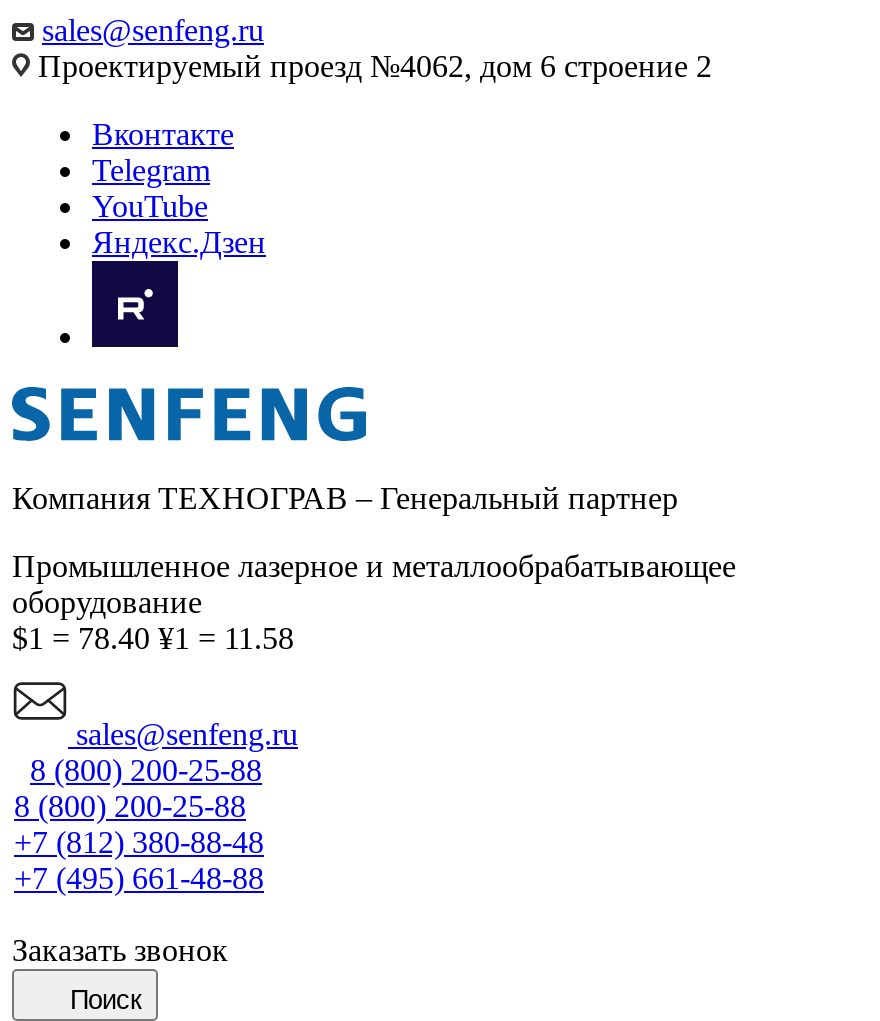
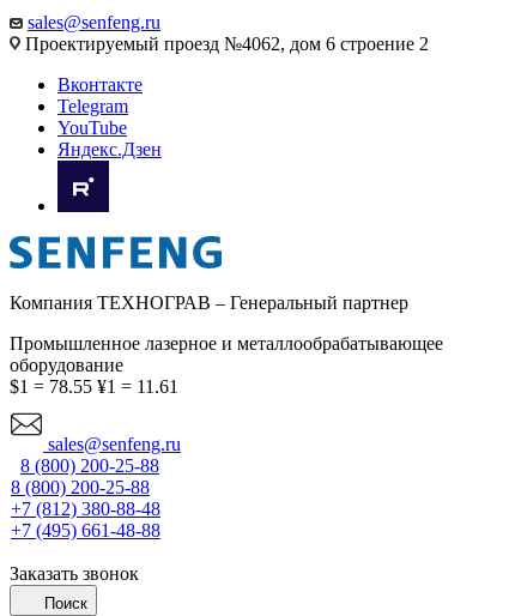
[12,621,294,655] $1 = 78.40 ¥1 = 11.58 -> [10,376,178,397] $1 = 78.55 ¥1 = 11.61

